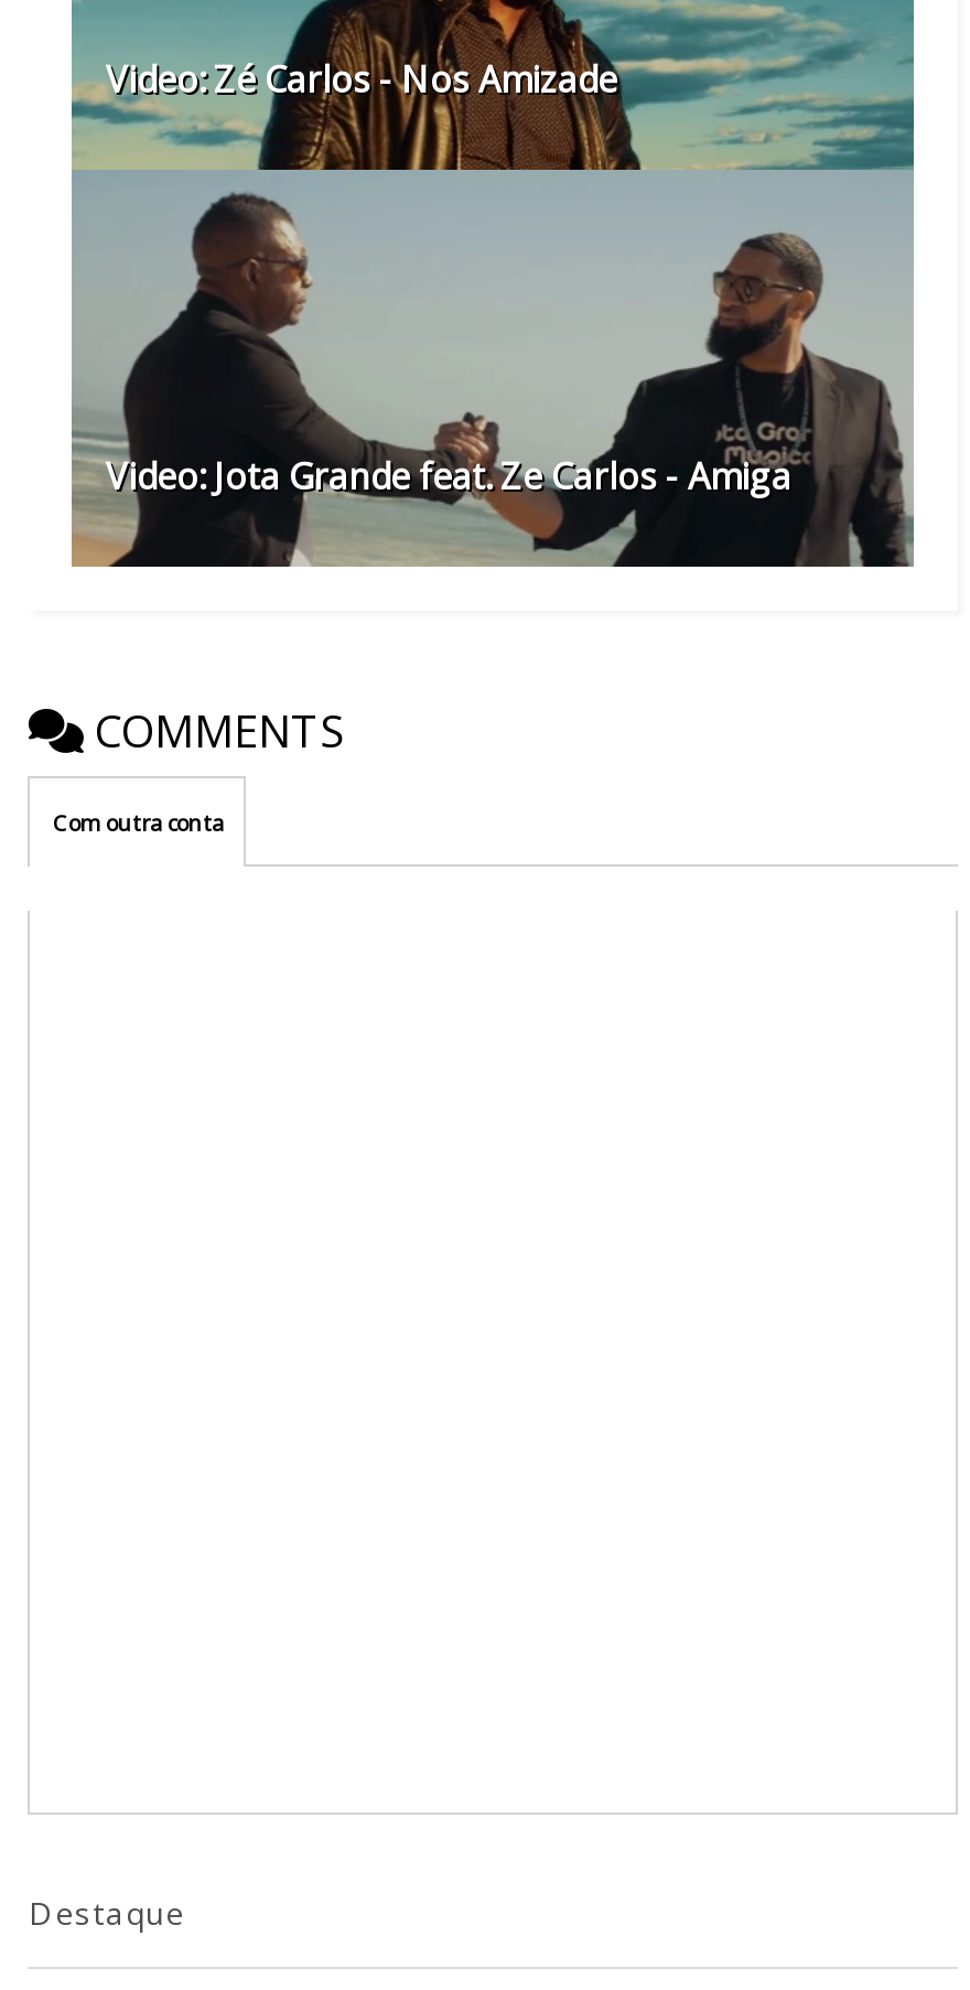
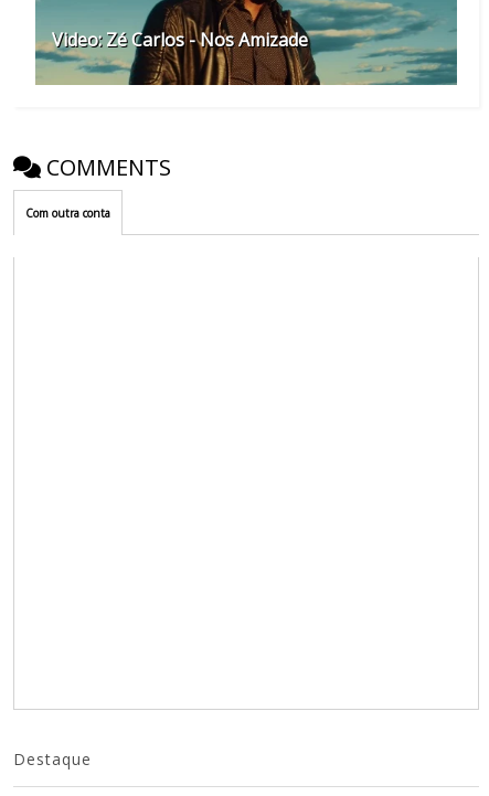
[72,168,914,569] [image] | Video: Jota Grande feat. Ze Carlos - Amiga -> none

